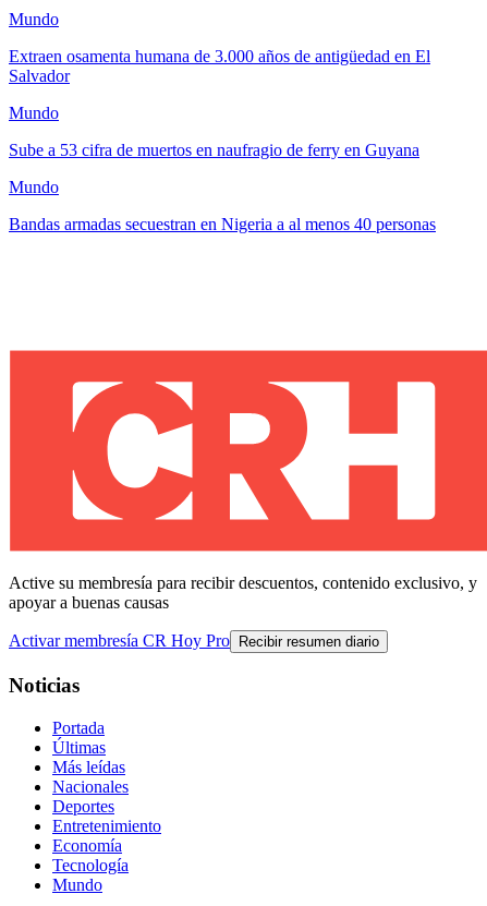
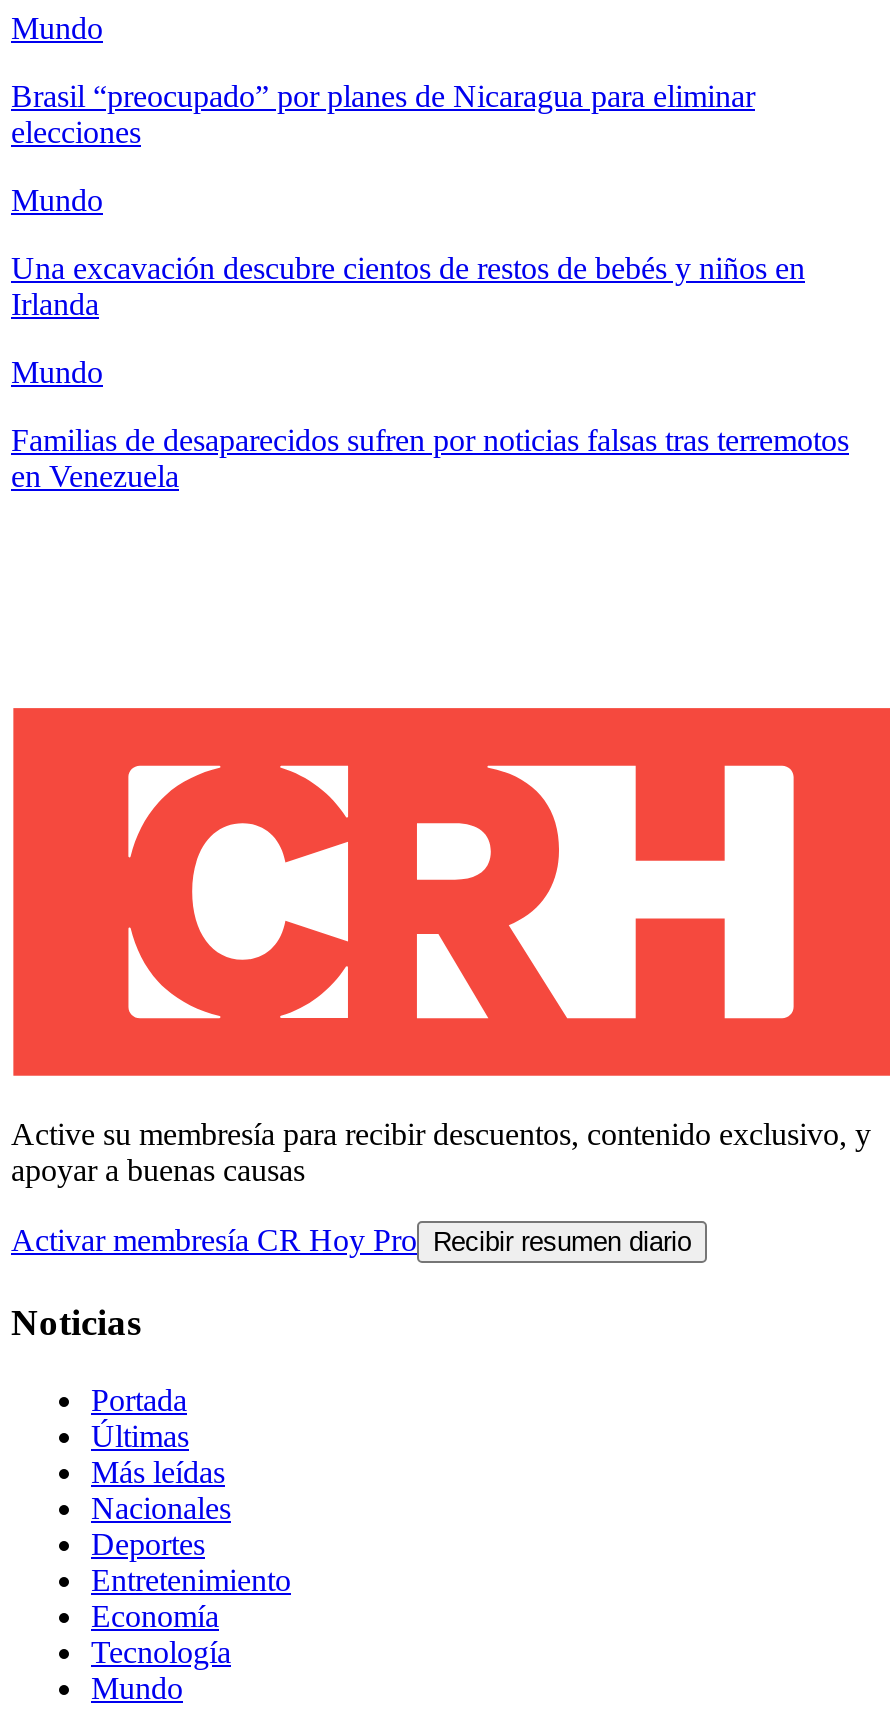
[9,47,430,85] Extraen osamenta humana de 3.000 años de antigüedad en El | Salvador -> [11,79,755,149] Brasil “preocupado” por planes de Nicaragua para eliminar | elecciones
[9,141,419,159] Sube a 53 cifra de muertos en naufragio de ferry en Guyana -> [11,251,805,321] Una excavación descubre cientos de restos de bebés y niños en | Irlanda
[9,215,436,234] Bandas armadas secuestran en Nigeria a al menos 40 personas -> [11,423,849,493] Familias de desaparecidos sufren por noticias falsas tras terremotos | en Venezuela

